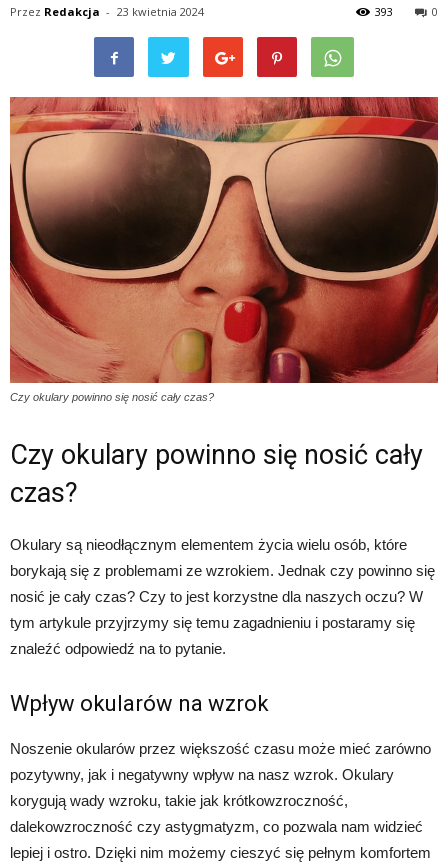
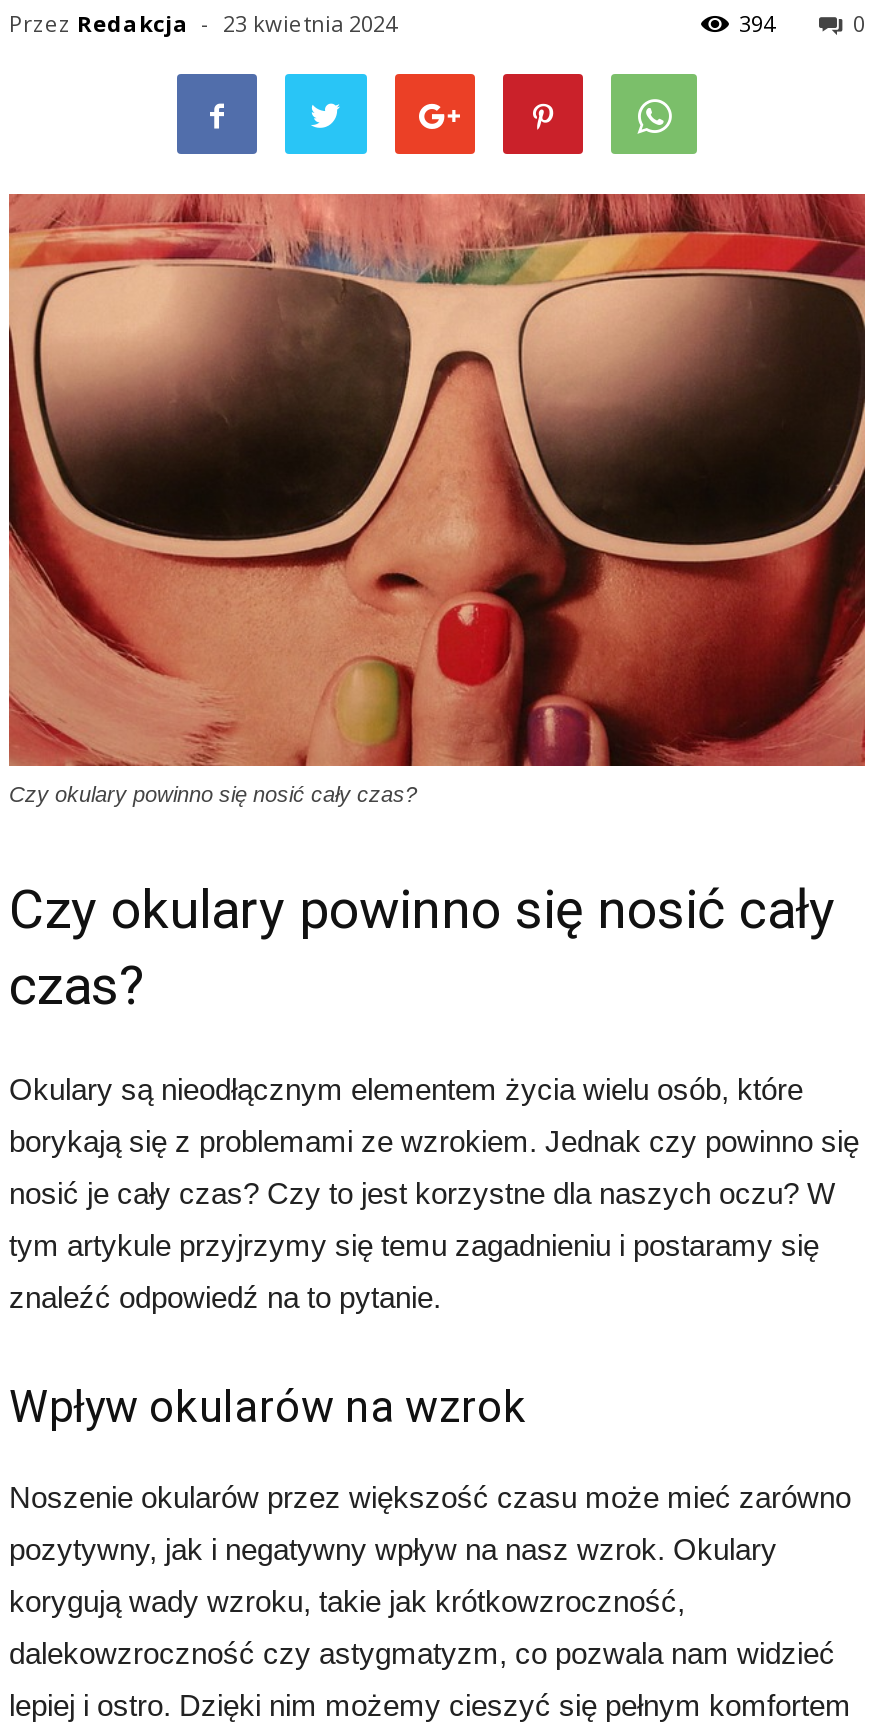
[375,4,393,19] 393 -> [739,8,775,38] 394

